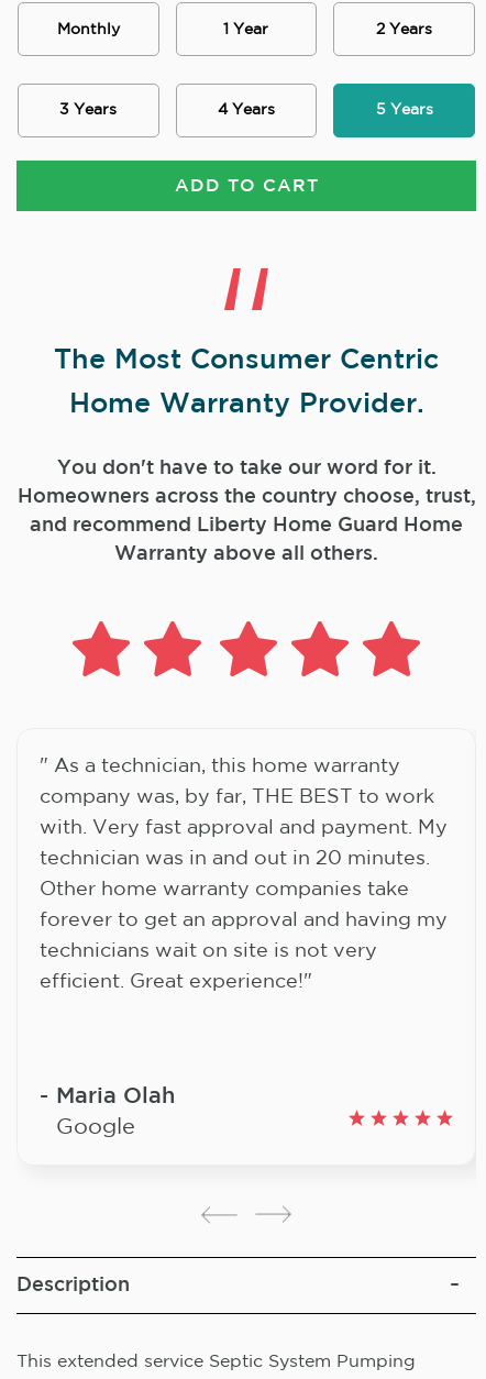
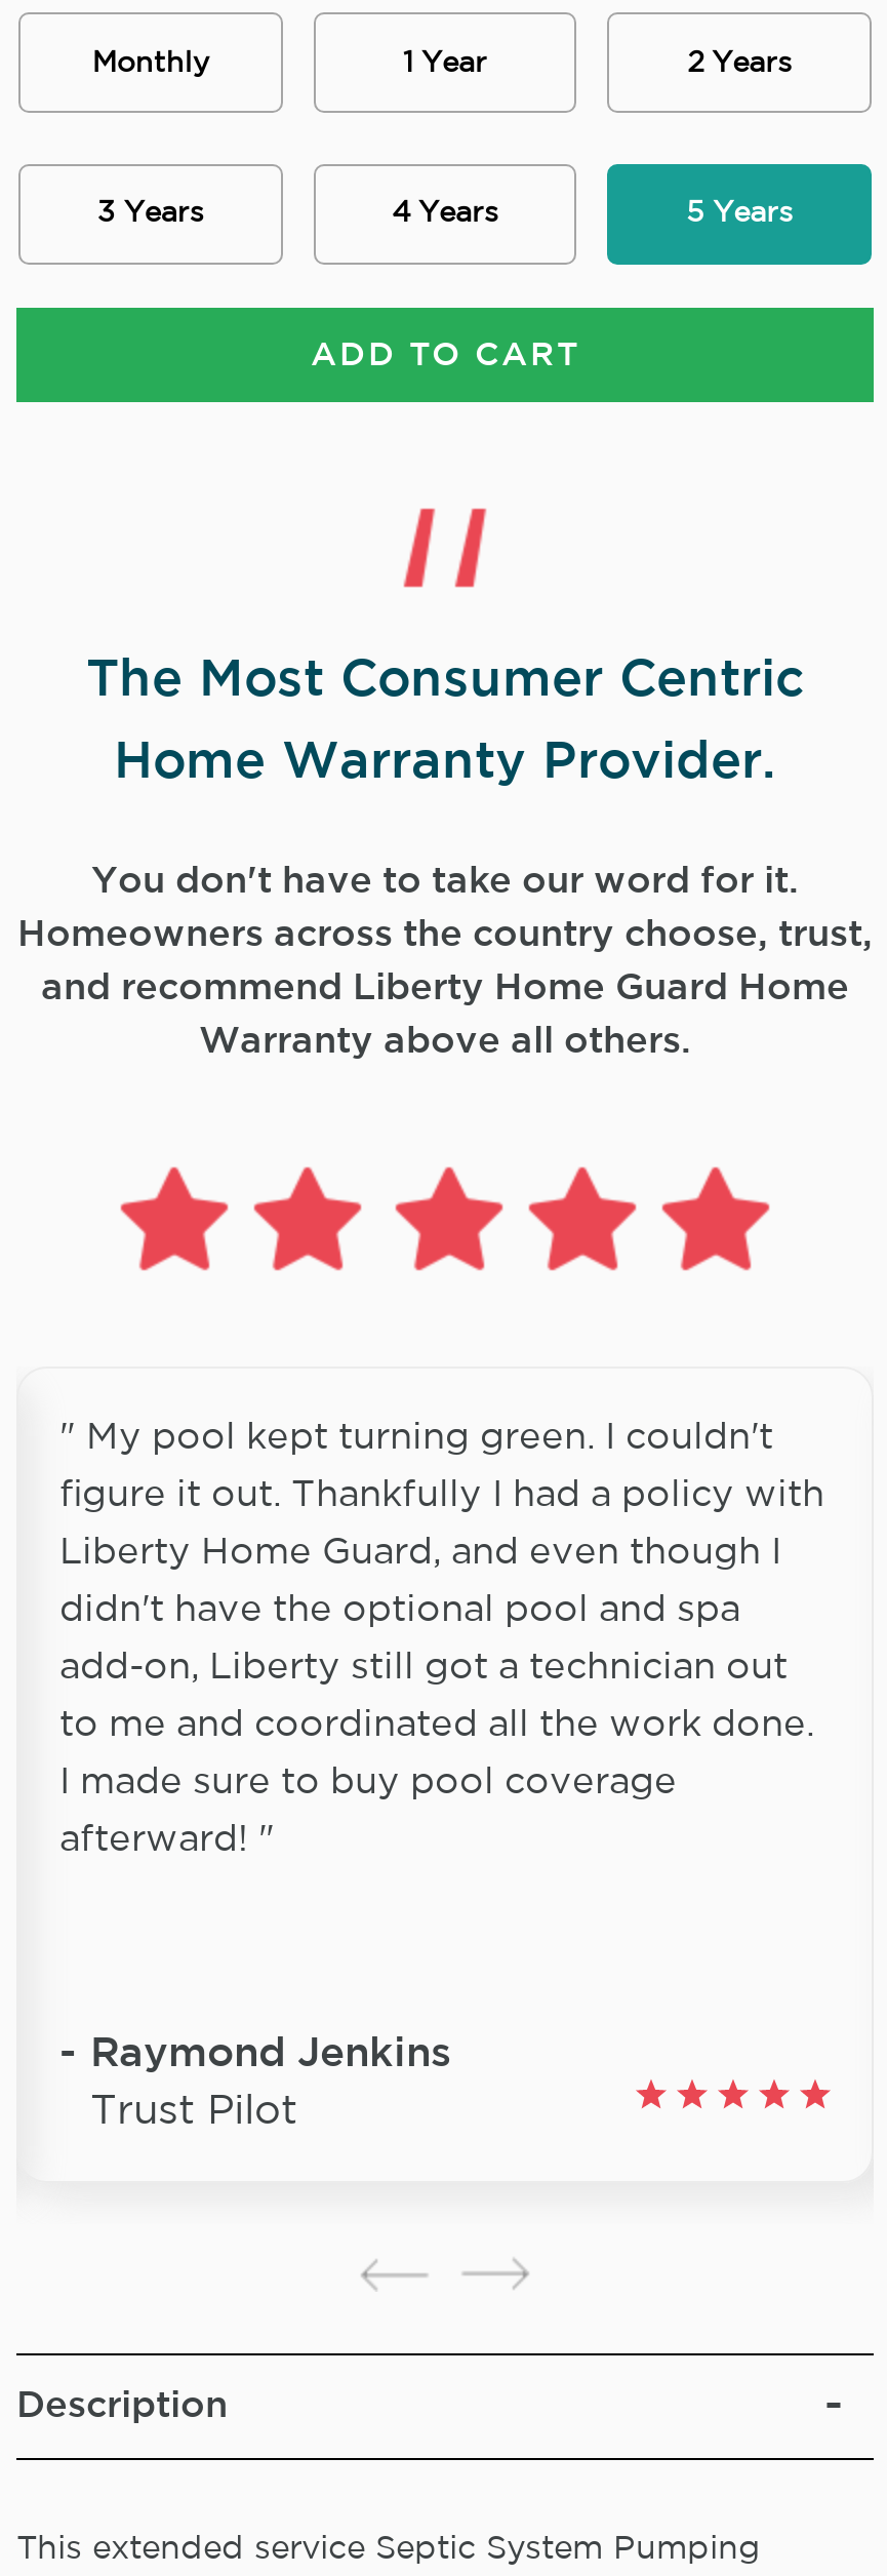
[40,758,400,776] " As a technician, this home warranty -> [59,1423,773,1456] " My pool kept turning green. I couldn't
[40,789,434,807] company was, by far, THE BEST to work -> [59,1480,824,1513] figure it out. Thankfully I had a policy with
[40,820,448,837] with. Very fast approval and payment. My -> [59,1538,781,1570] Liberty Home Guard, and even though I
[40,850,430,868] technician was in and out in 20 minutes. -> [59,1595,740,1628] didn't have the optional pool and spa
[40,881,409,899] Other home warranty companies take -> [59,1652,788,1685] add-on, Liberty still got a technician out
[40,912,448,930] forever to get an approval and having my -> [59,1710,814,1743] to me and coordinated all the work done.
[40,943,377,960] technicians wait on site is not very -> [59,1767,677,1800] I made sure to buy pool coverage
[40,974,312,991] efficient. Great experience!" -> [59,1825,275,1858] afterward! "
[56,1087,175,1107] Maria Olah -> [90,2036,451,2073] Raymond Jenkins
[56,1118,135,1138] Google -> [90,2094,297,2131] Trust Pilot

